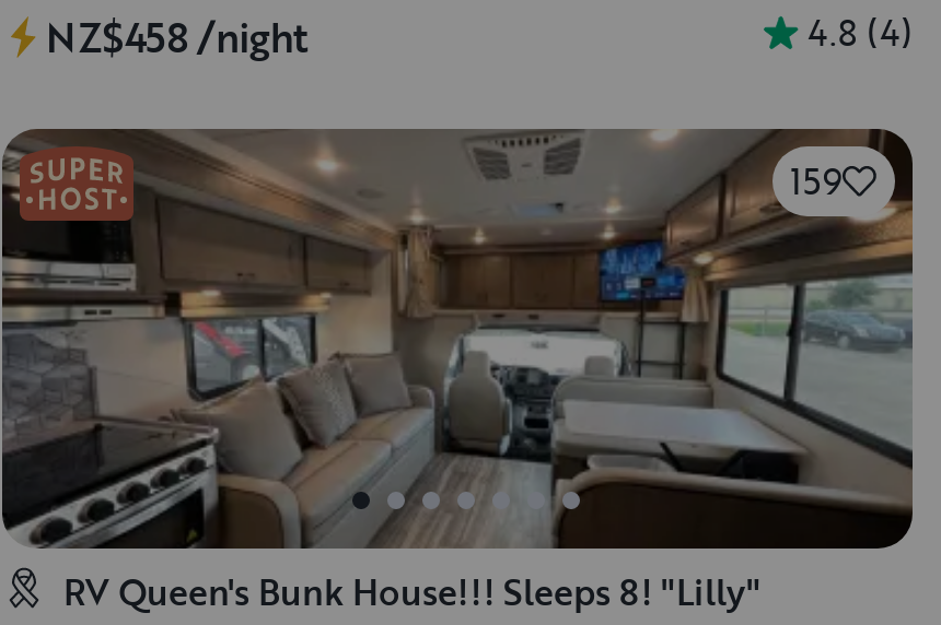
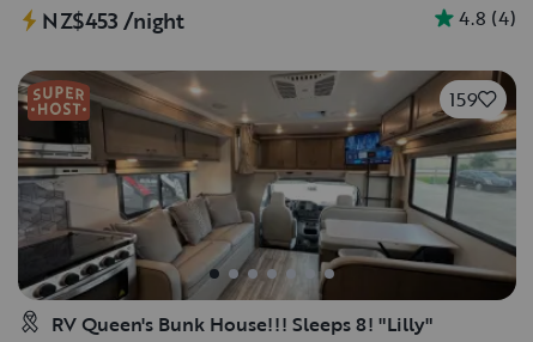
[46,9,308,66] NZ$458 /night -> [42,5,184,36] NZ$453 /night

